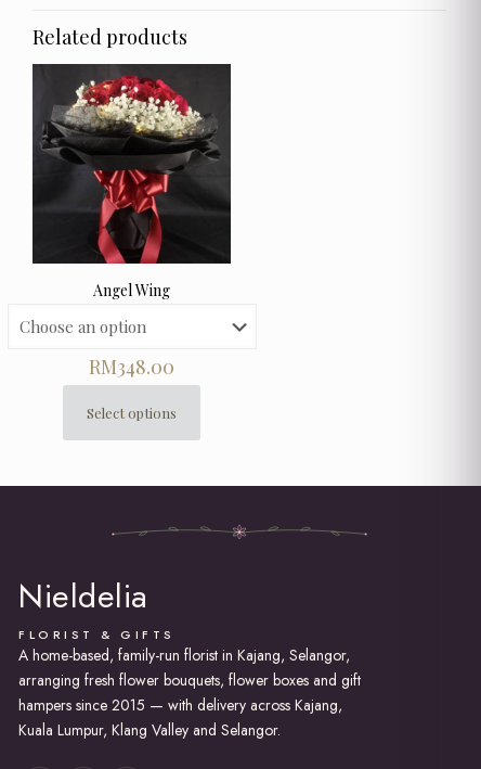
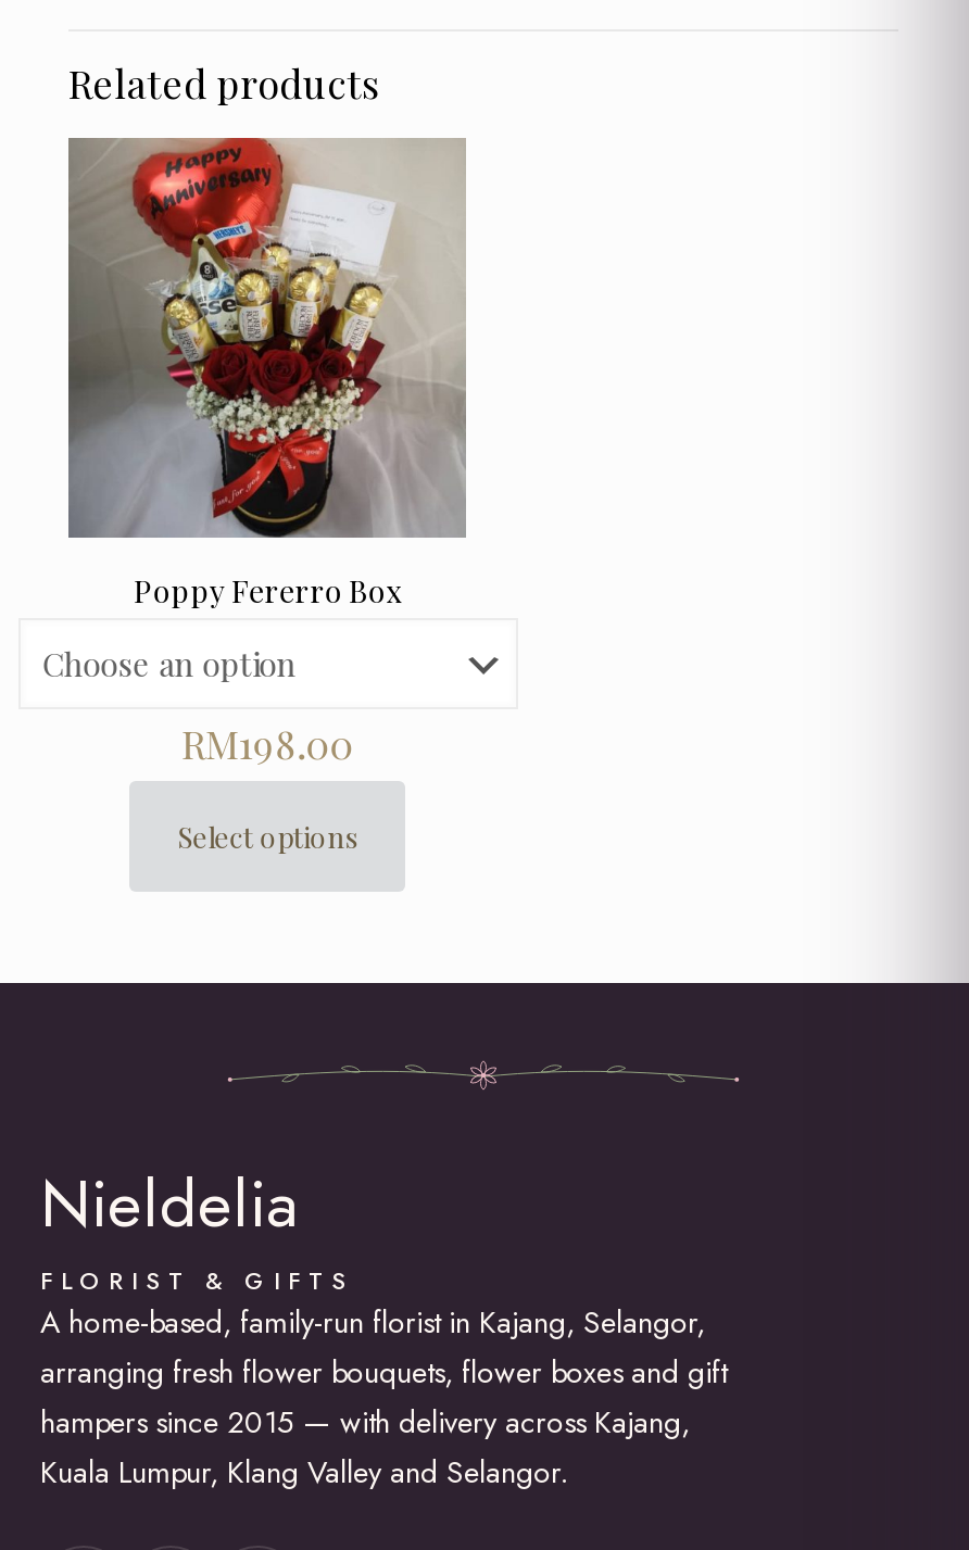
[32,63,231,300] [image] | Angel Wing -> [68,136,464,610] [image] | Poppy Fererro Box
[89,353,175,379] RM348.00 -> [182,717,353,769] RM198.00

